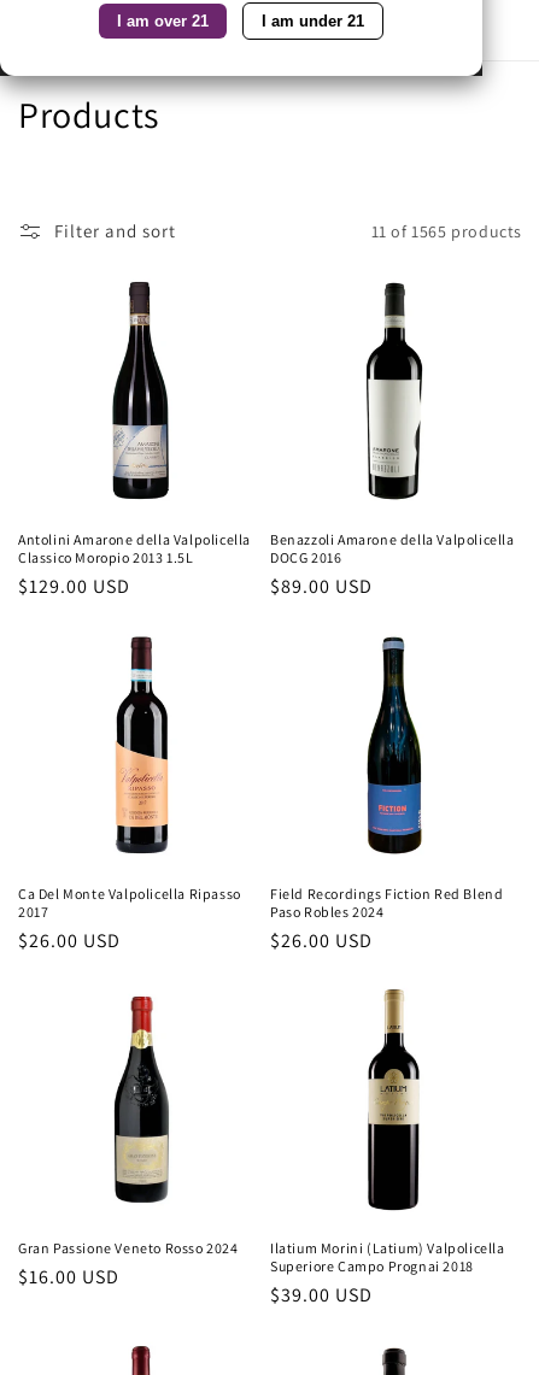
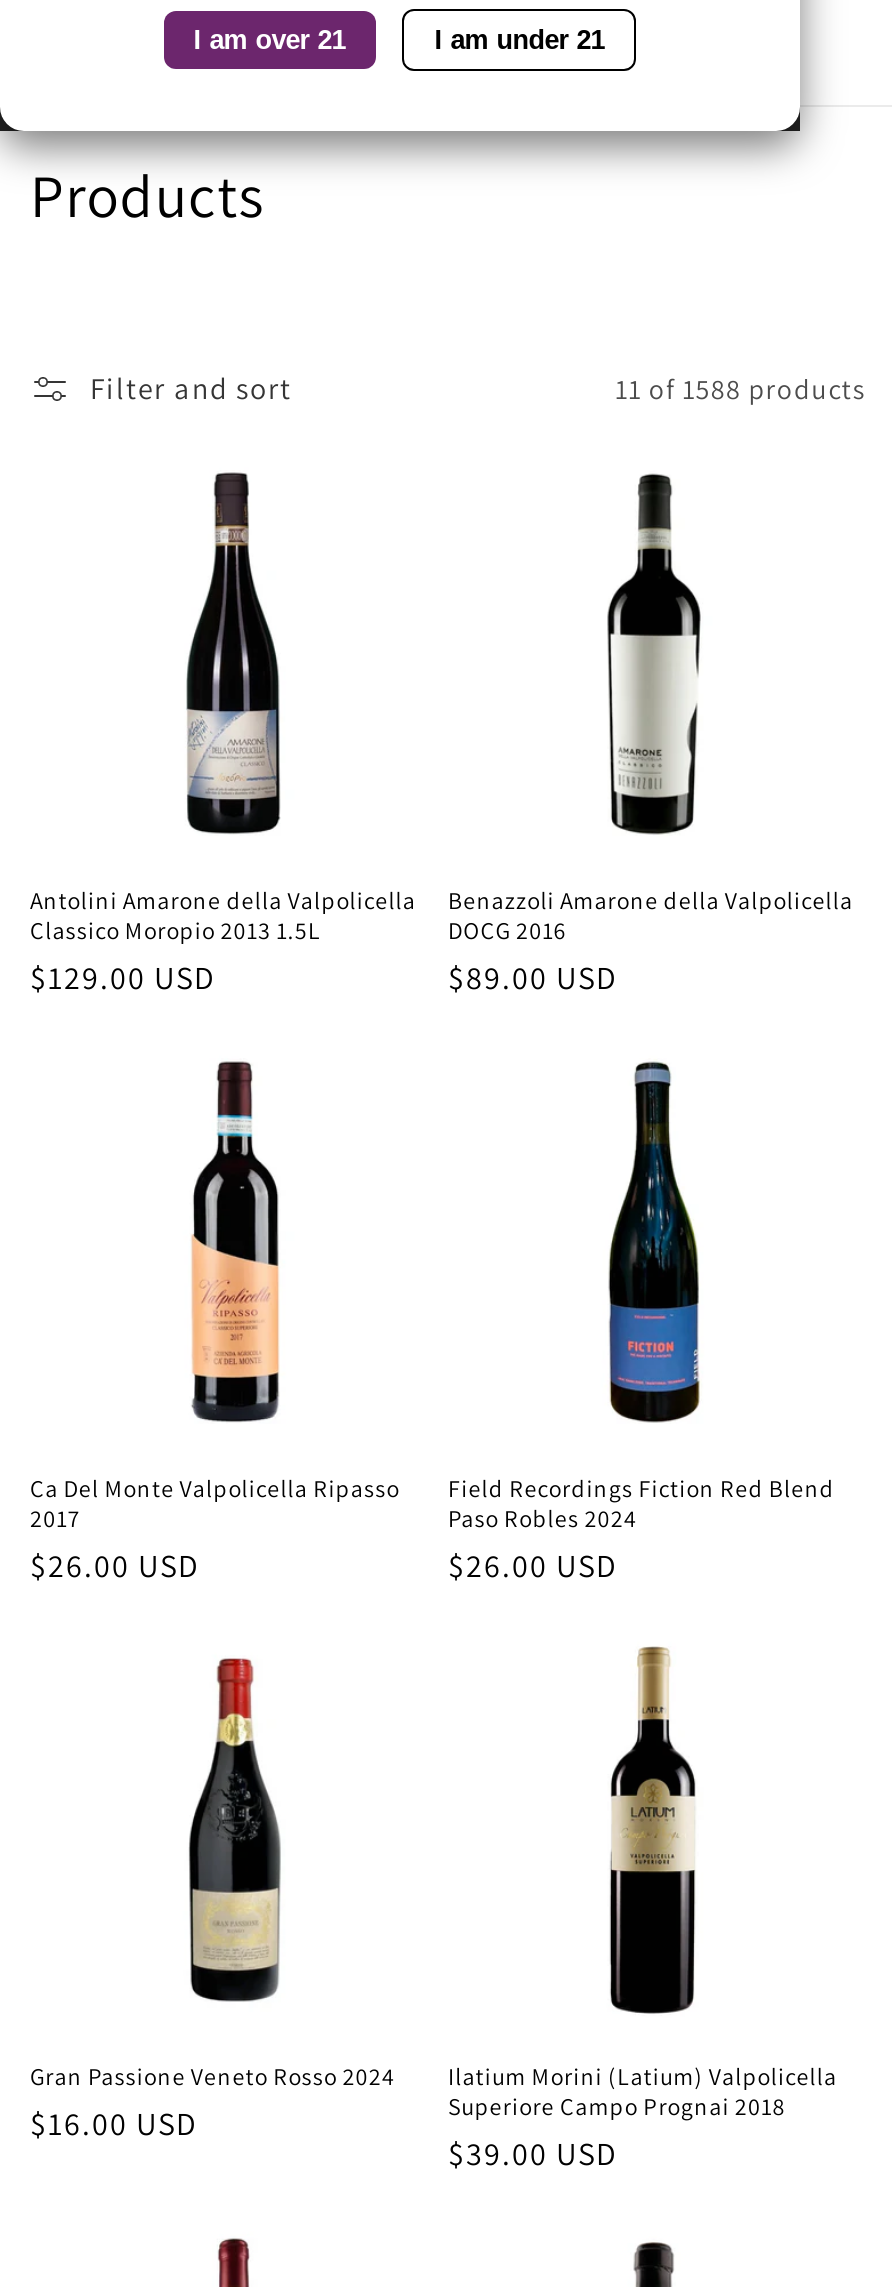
[371,220,522,242] 11 of 1565 products -> [615,370,866,406] 11 of 1588 products

